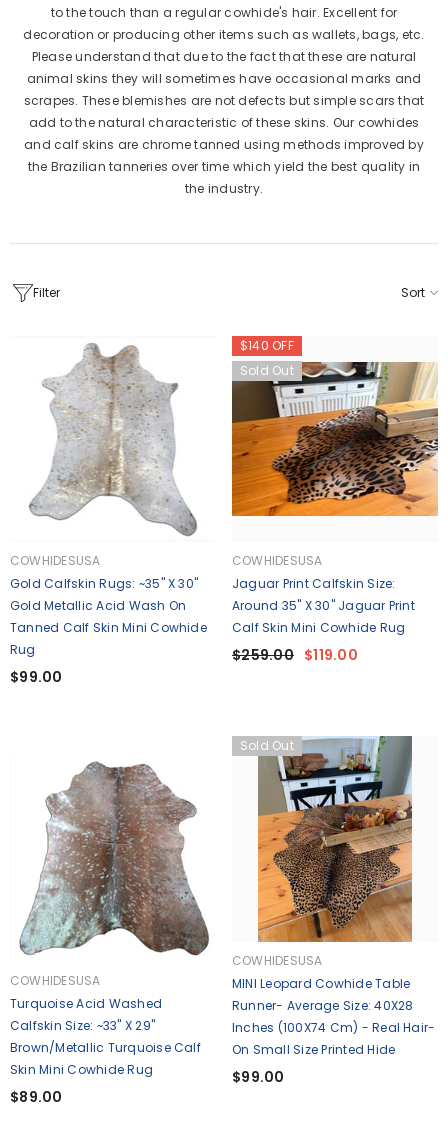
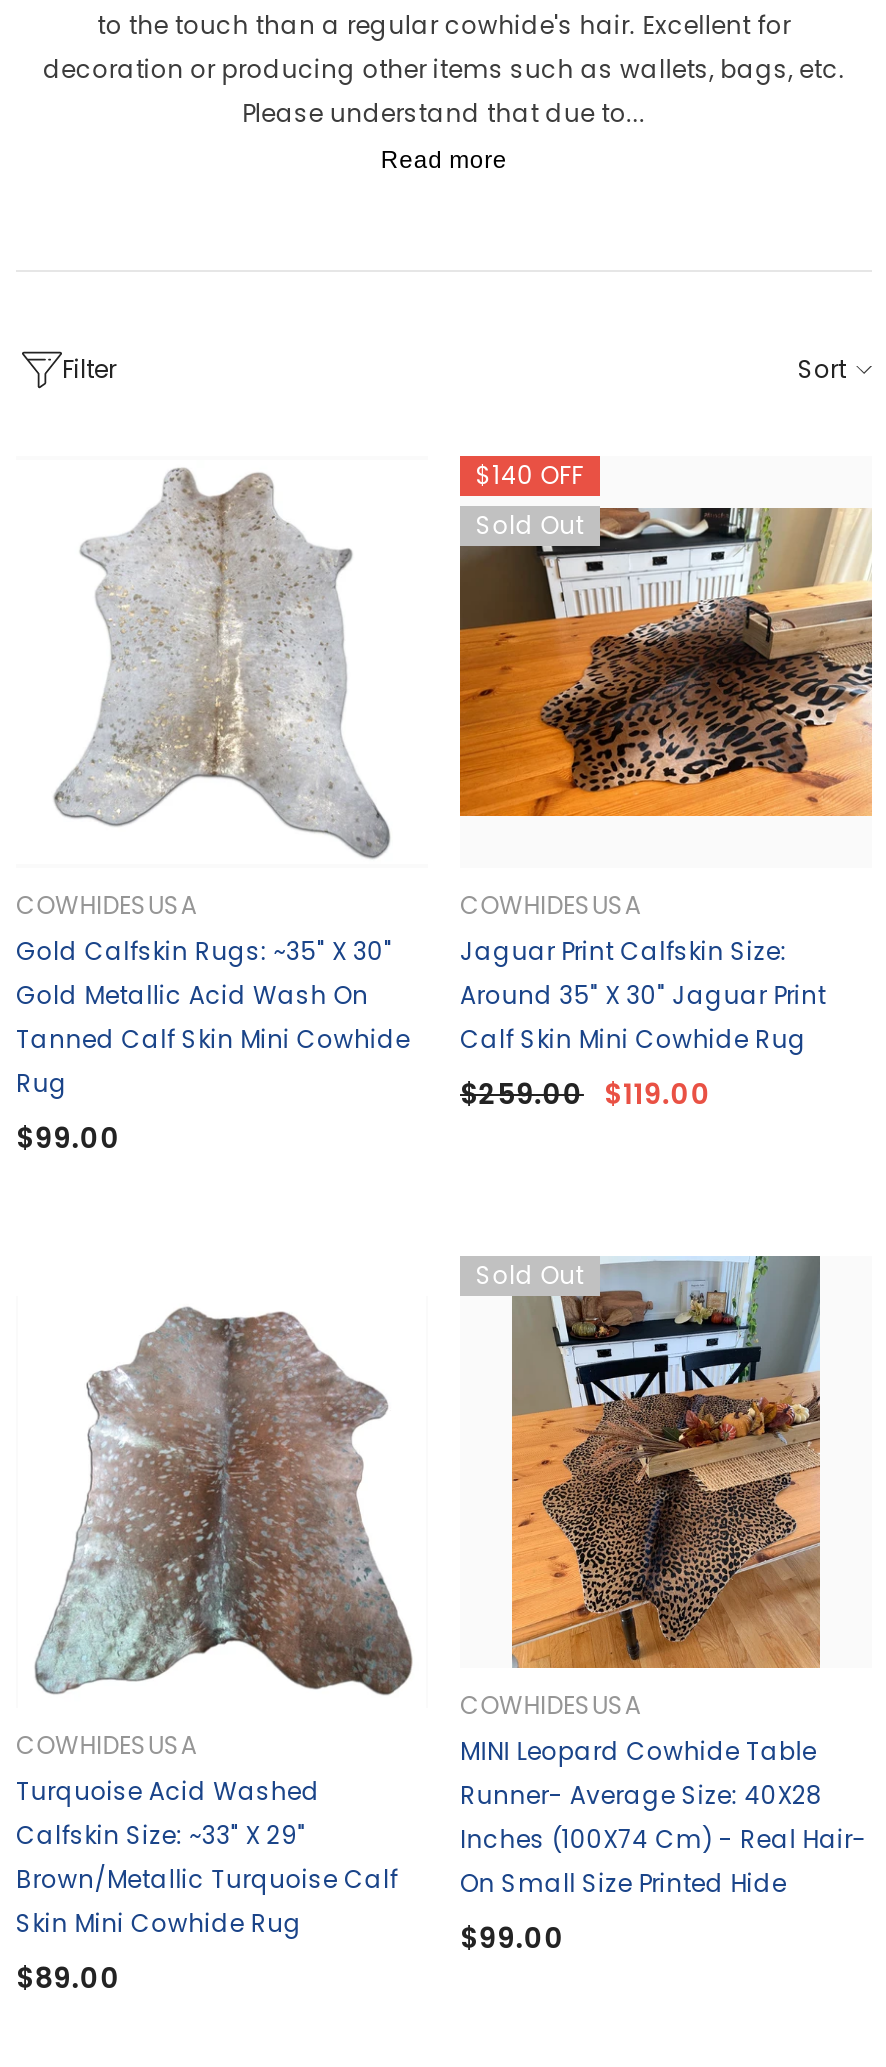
[23,48,424,197] Please understand that due to the fact that these are natural | animal skins they will sometimes have occasional marks and | scrapes. These blemishes are not defects but simple scars that | add to the natural characteristic of these skins. Our cowhides | and calf skins are chrome tanned using methods improved by | the Brazilian tanneries over time which yield the best quality in | the industry. -> [242,96,646,174] Please understand that due to... | Read more

